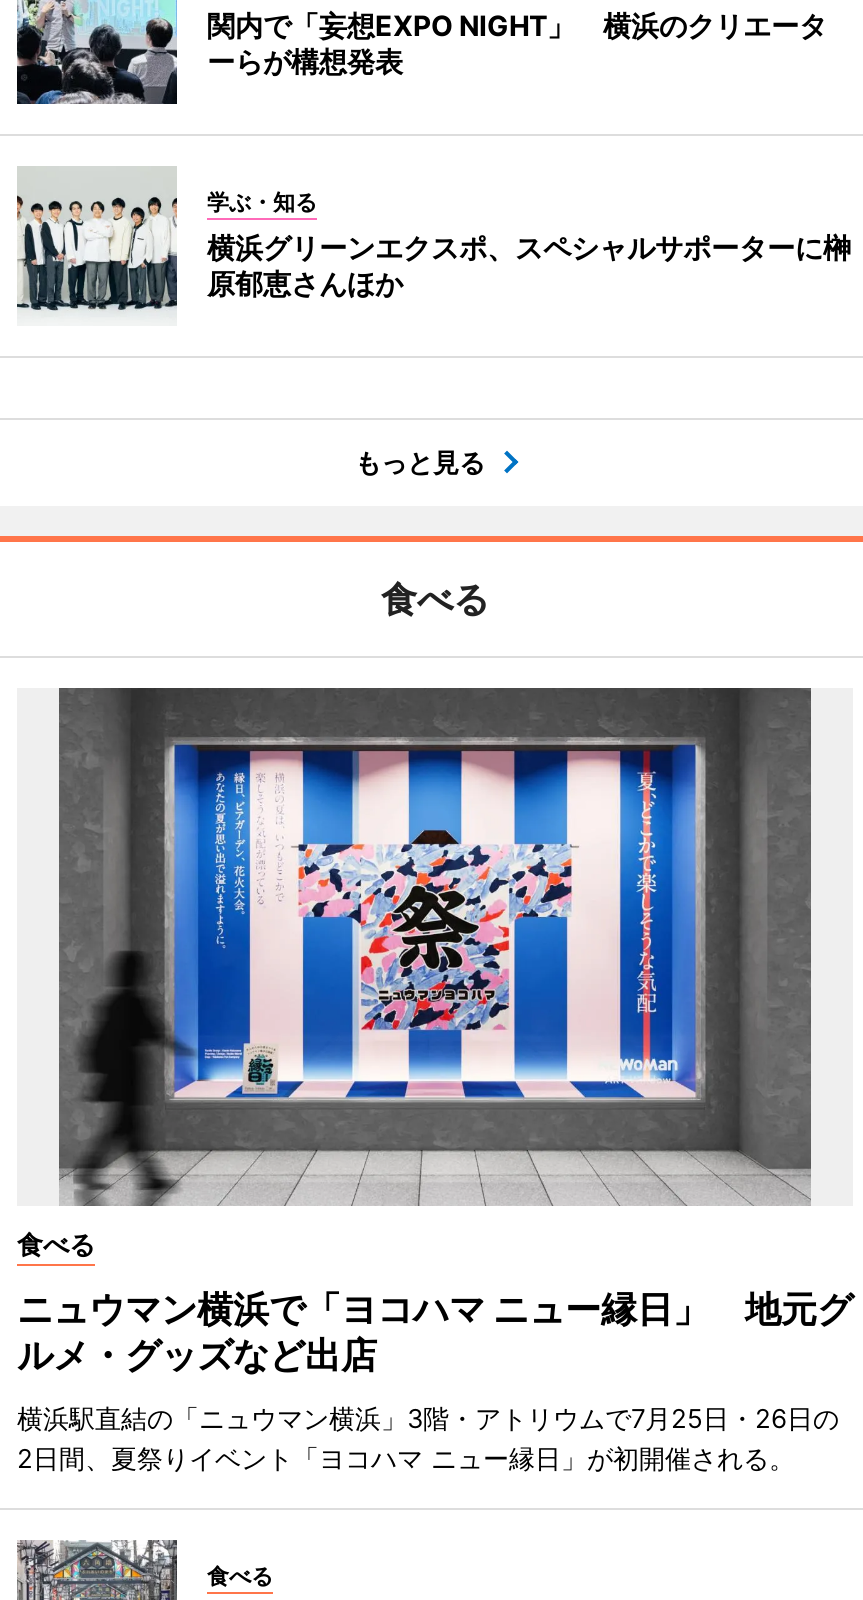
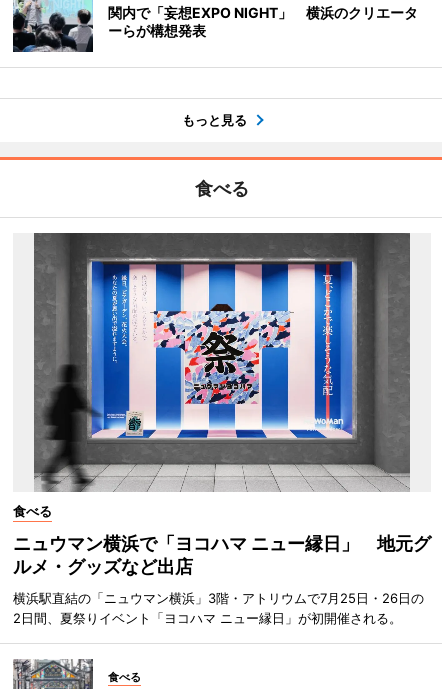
[15,166,851,320] [image] | 学ぶ・知る | 横浜グリーンエクスポ、スペシャルサポーターに榊 | 原郁恵さんほか -> none

